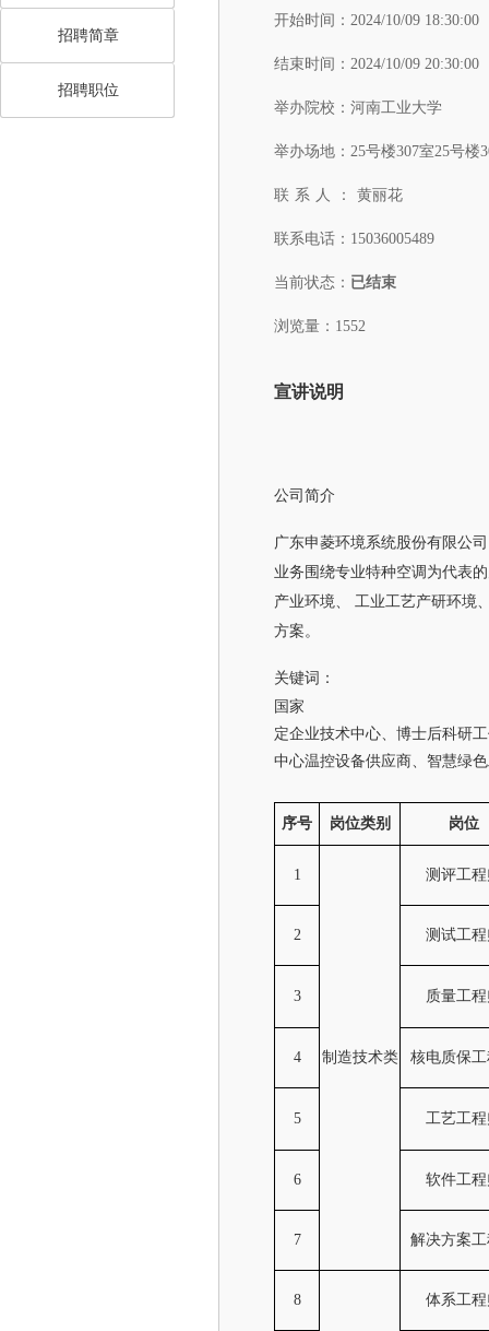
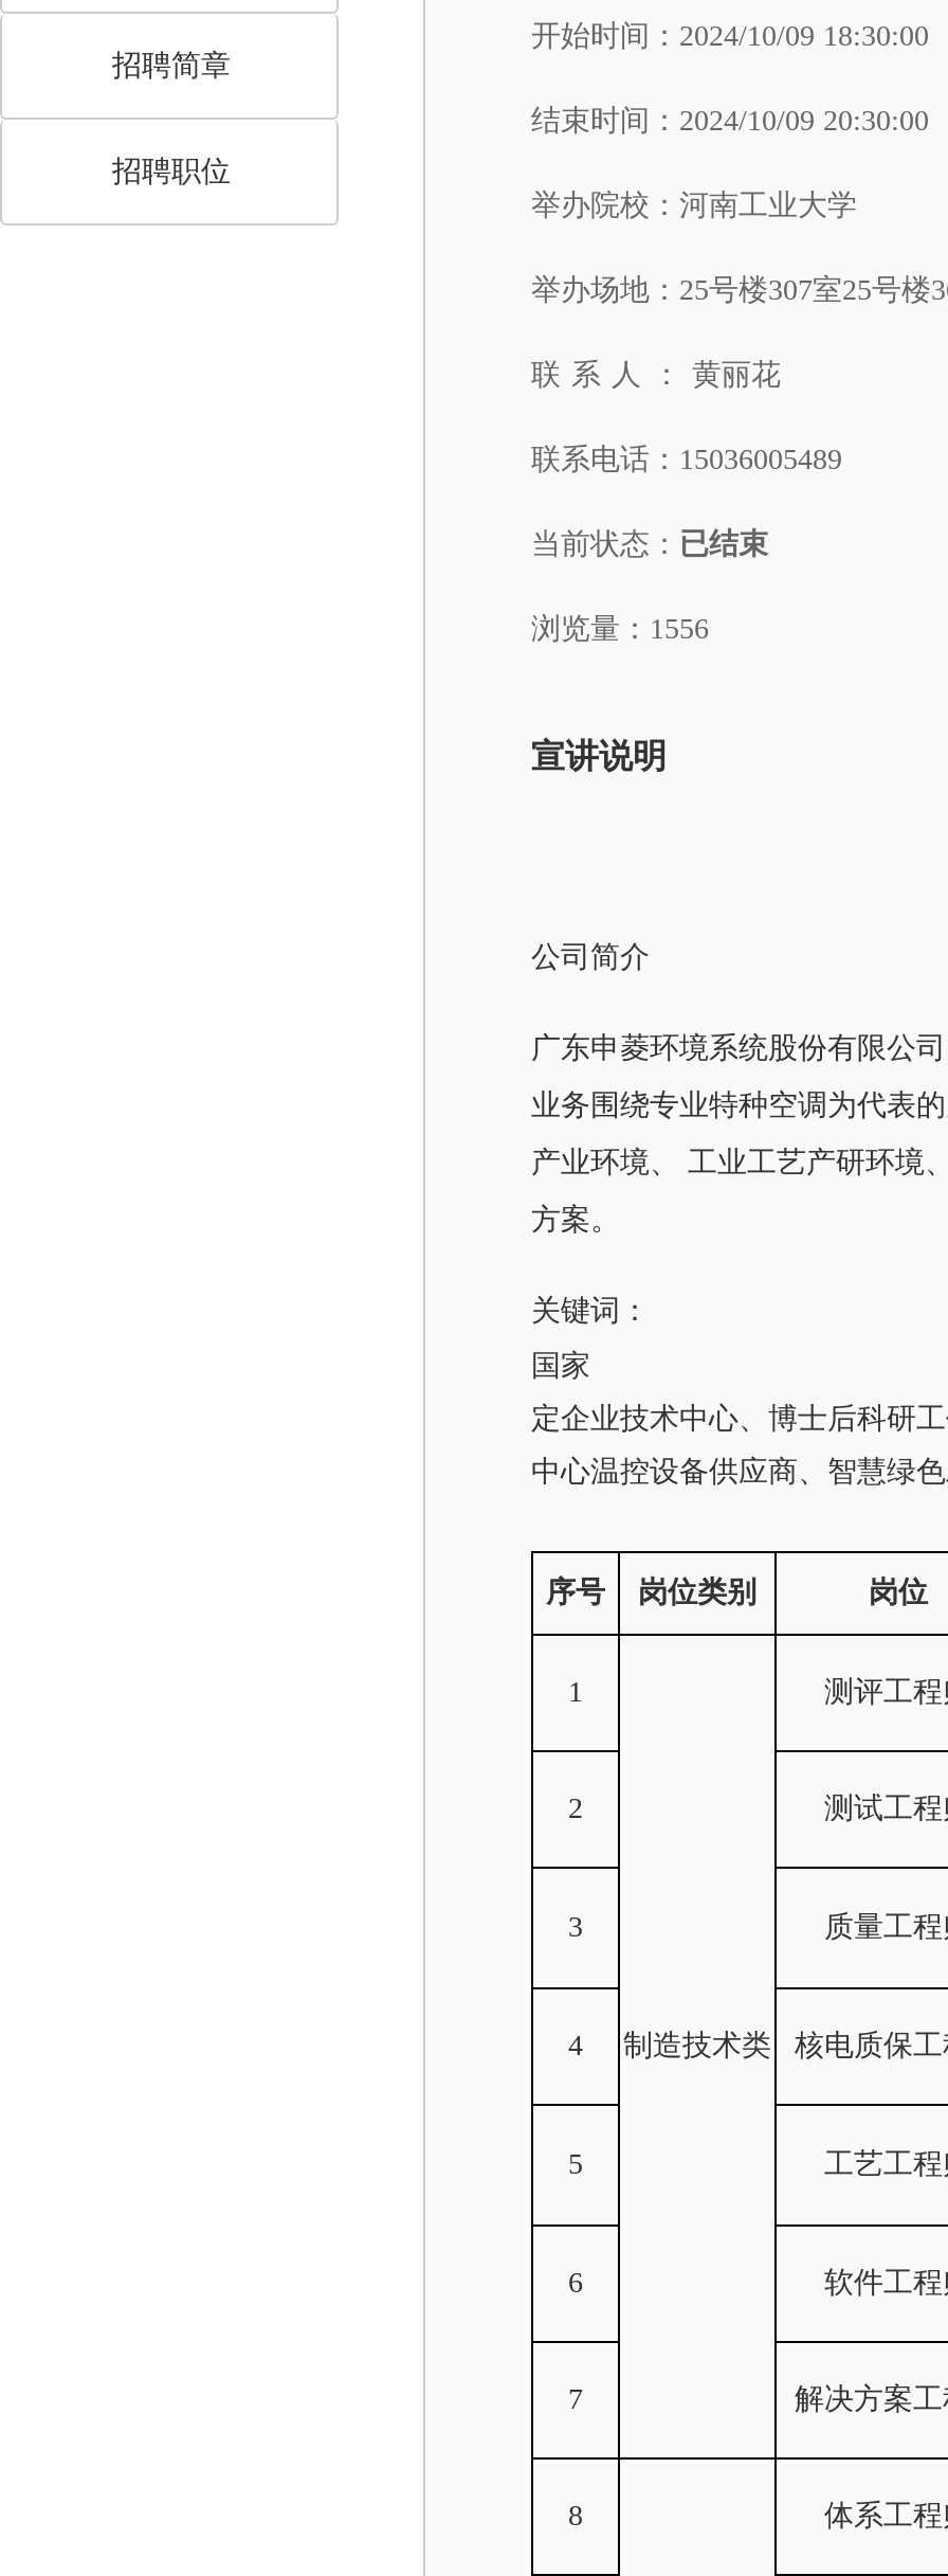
[274,318,366,334] 浏览量：1552 -> [531,613,709,645] 浏览量：1556

